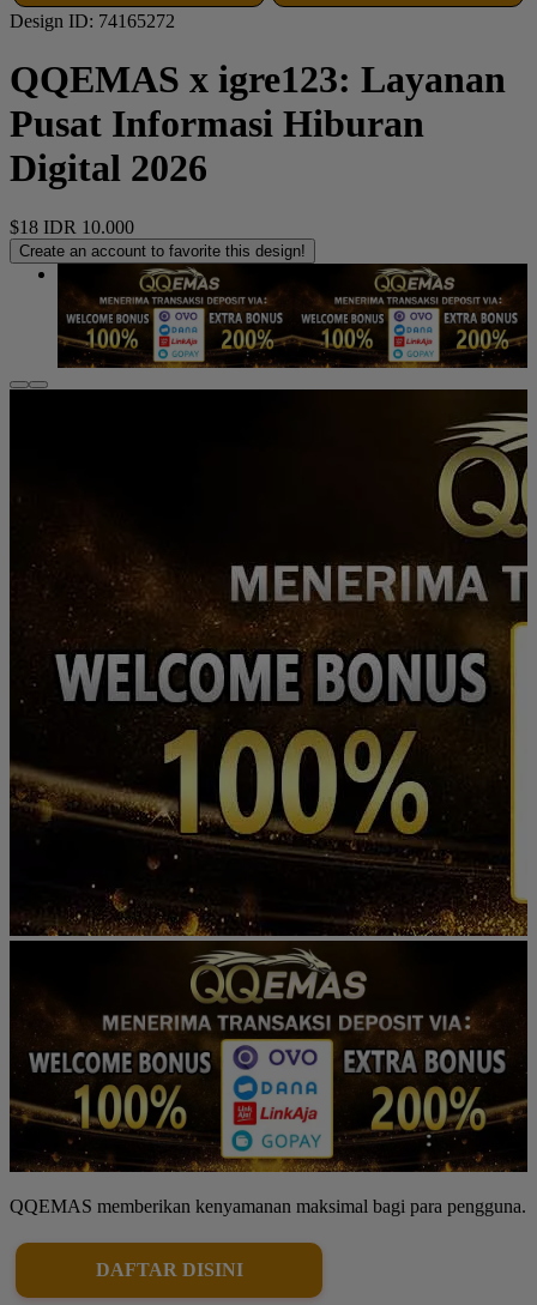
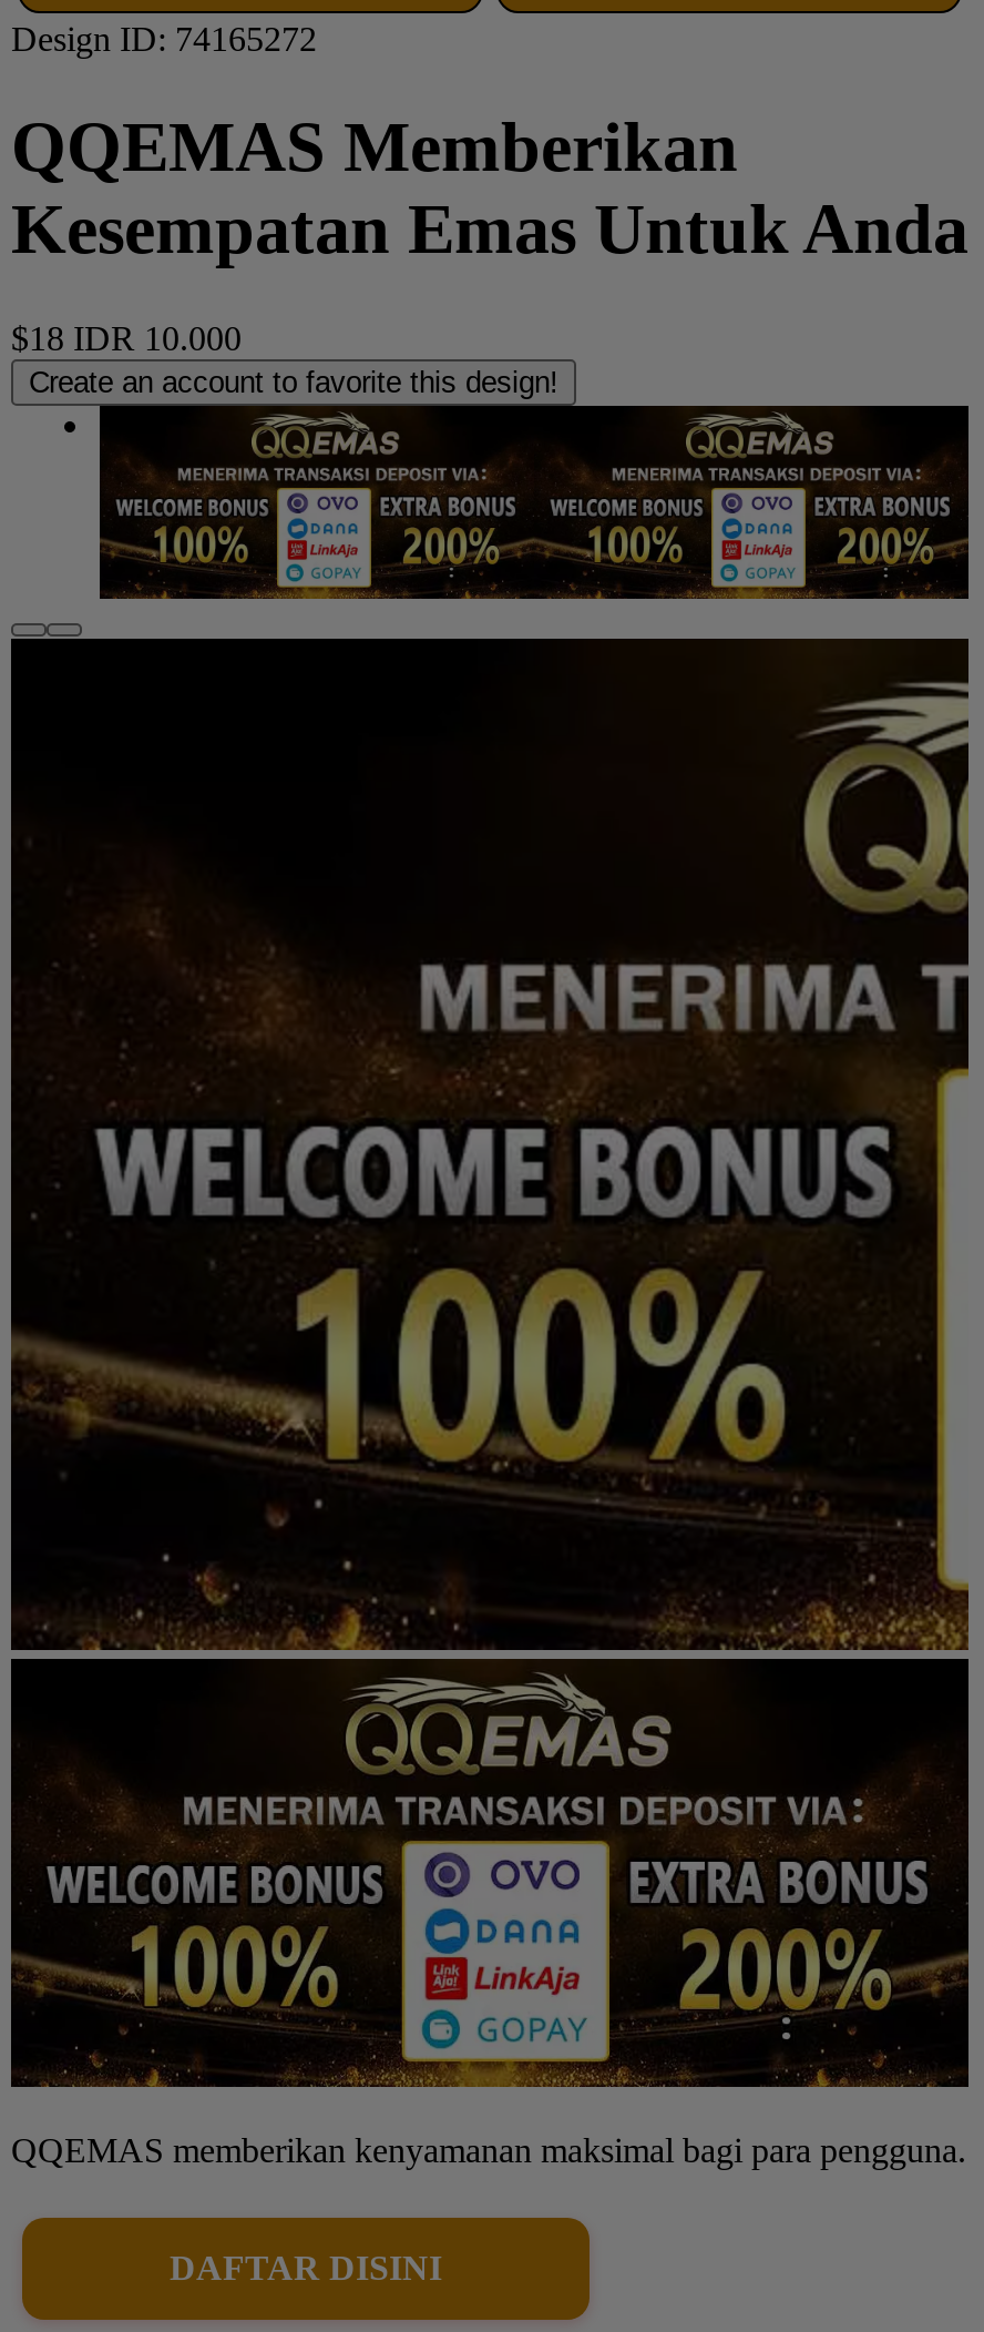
[10,58,506,190] QQEMAS x igre123: Layanan | Pusat Informasi Hiburan | Digital 2026 -> [11,107,968,269] QQEMAS Memberikan | Kesempatan Emas Untuk Anda

